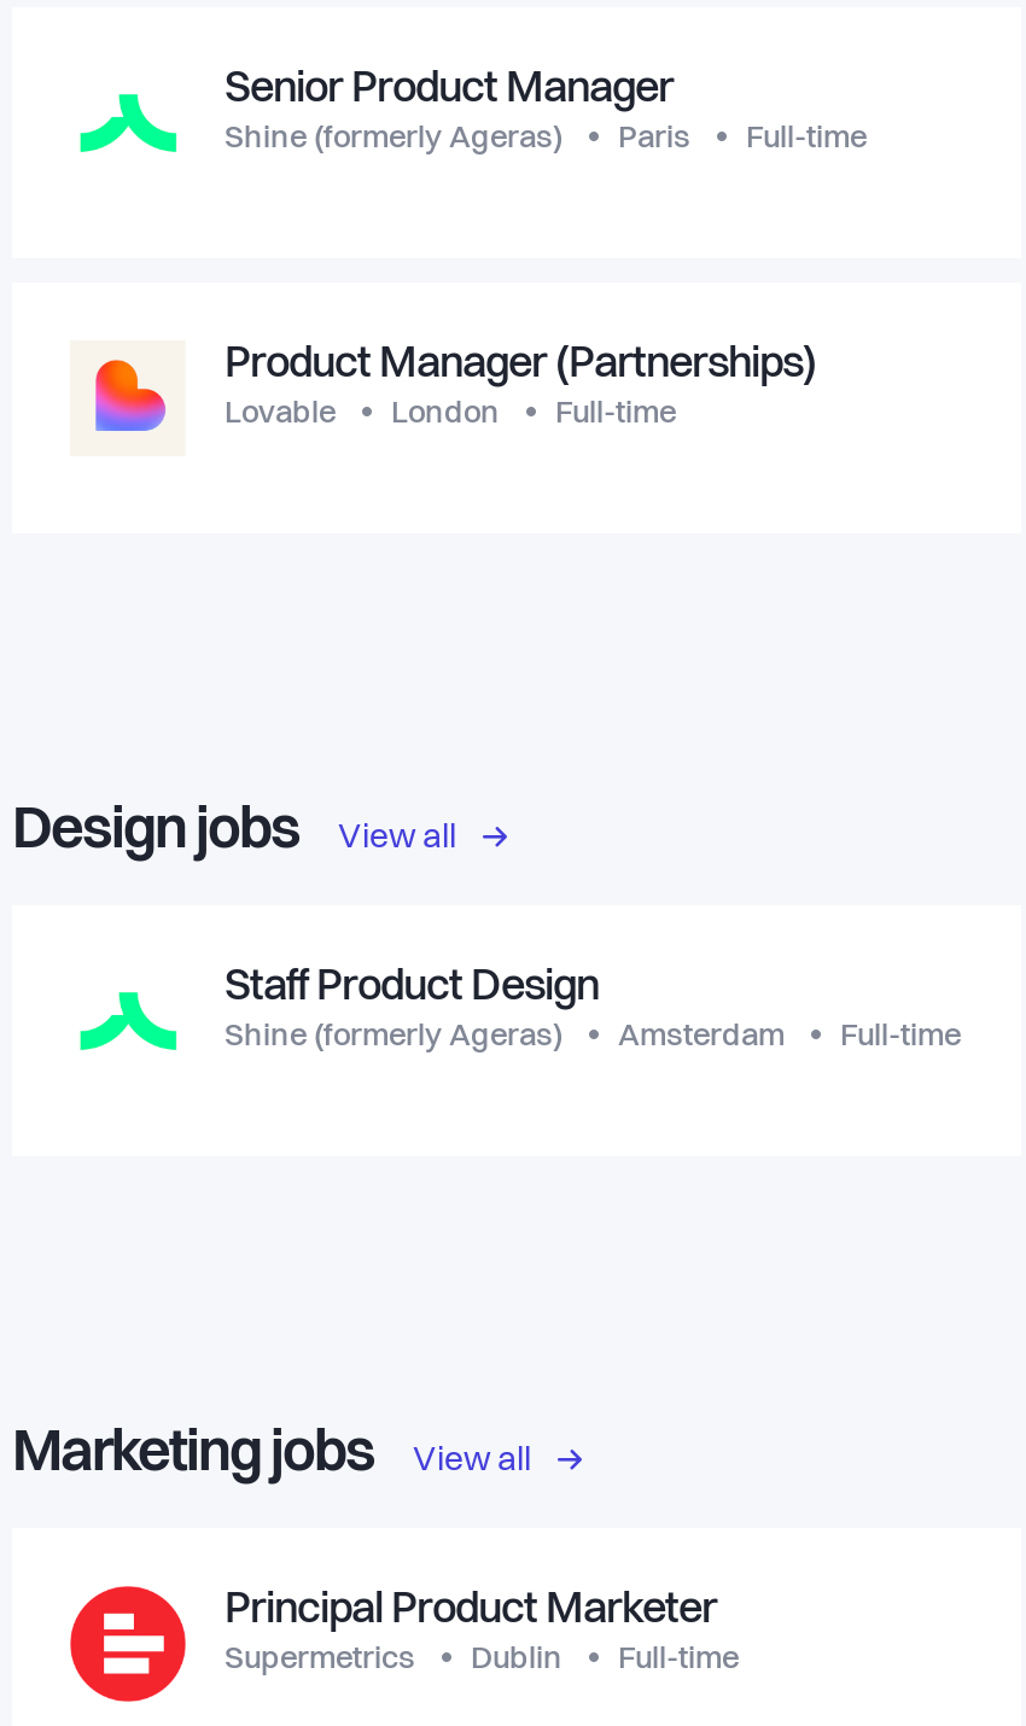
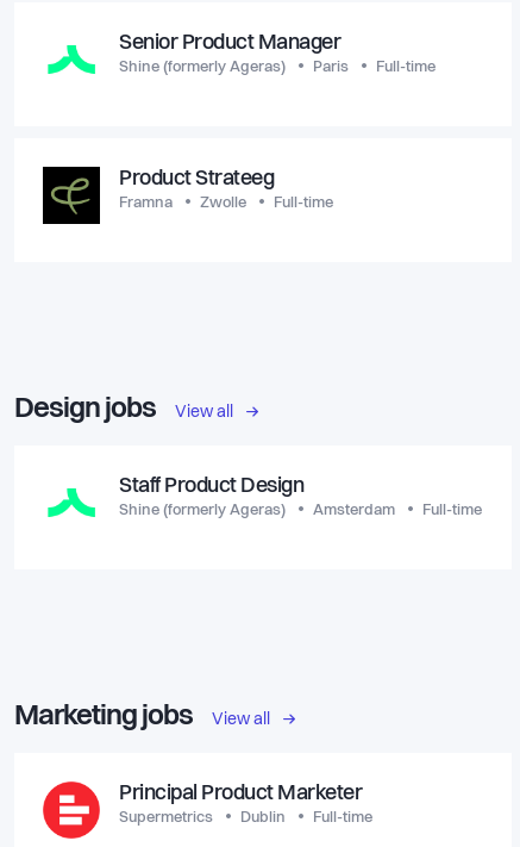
[70,340,816,456] [image] | Product Manager (Partnerships) | Lovable | London -> [42,166,274,225] [image] | Product Strateeg | Framna | Zwolle

